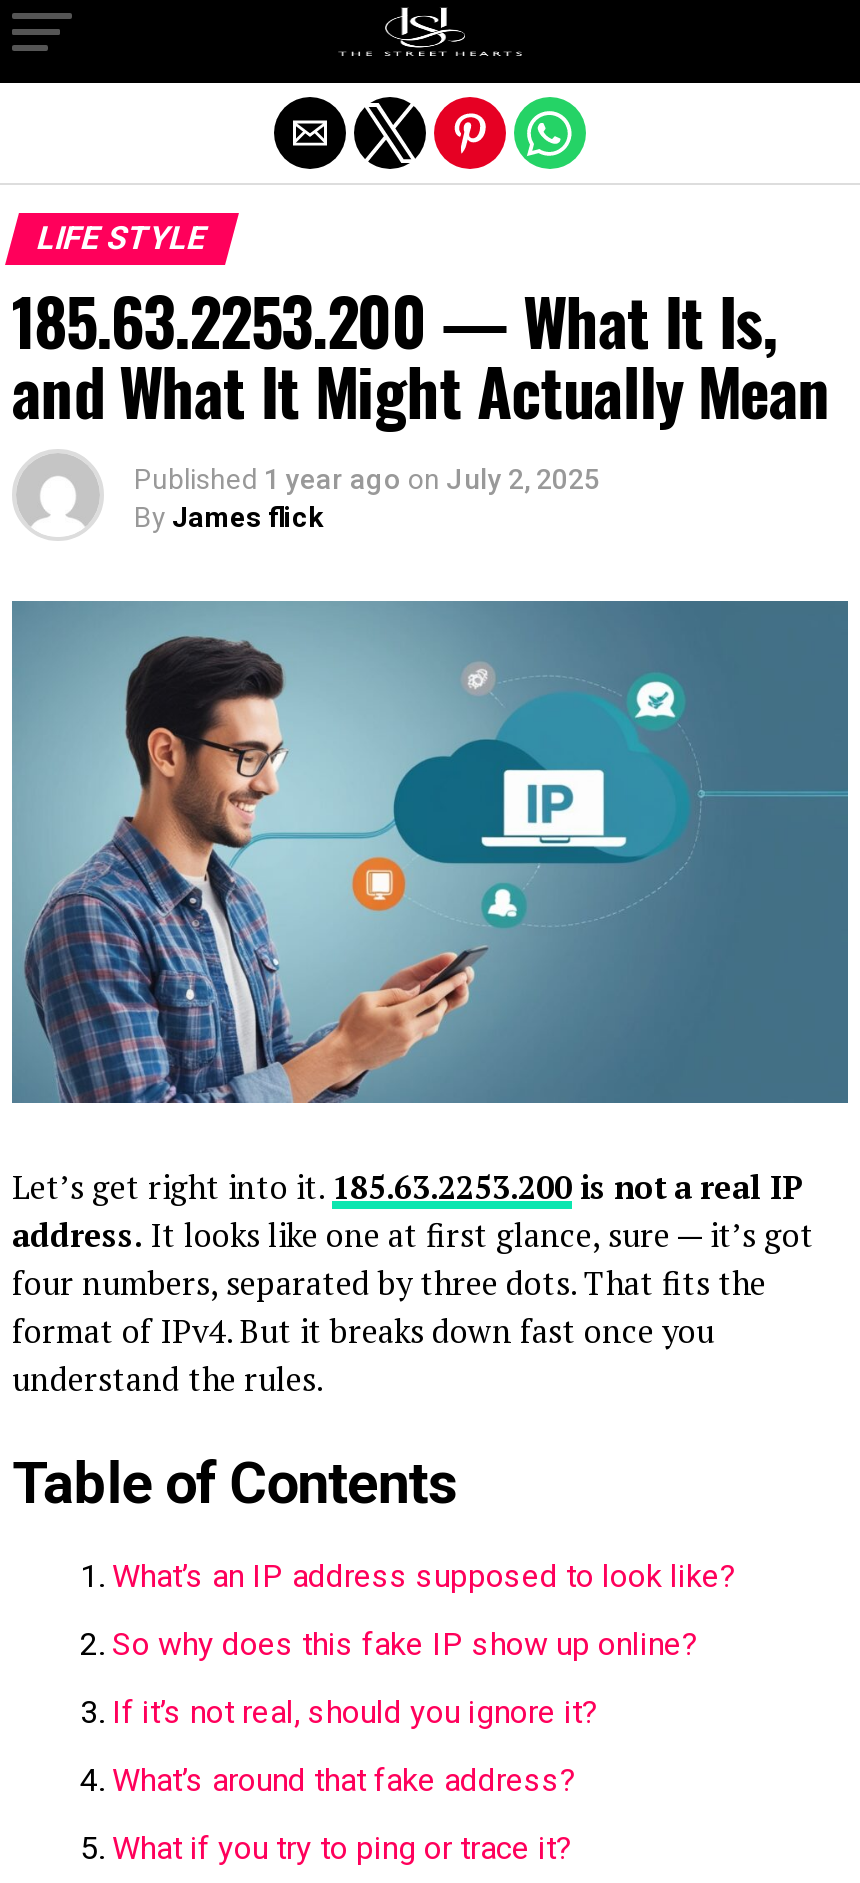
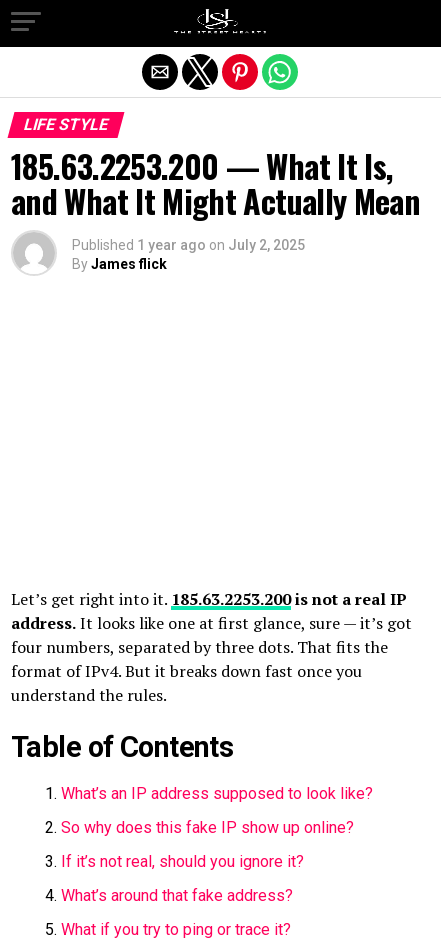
[10,599,850,1105] [image] -> none

